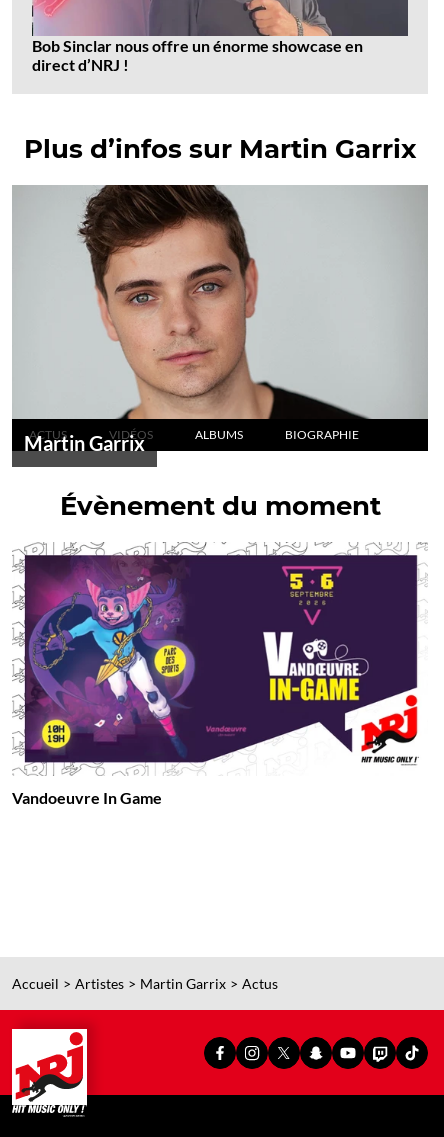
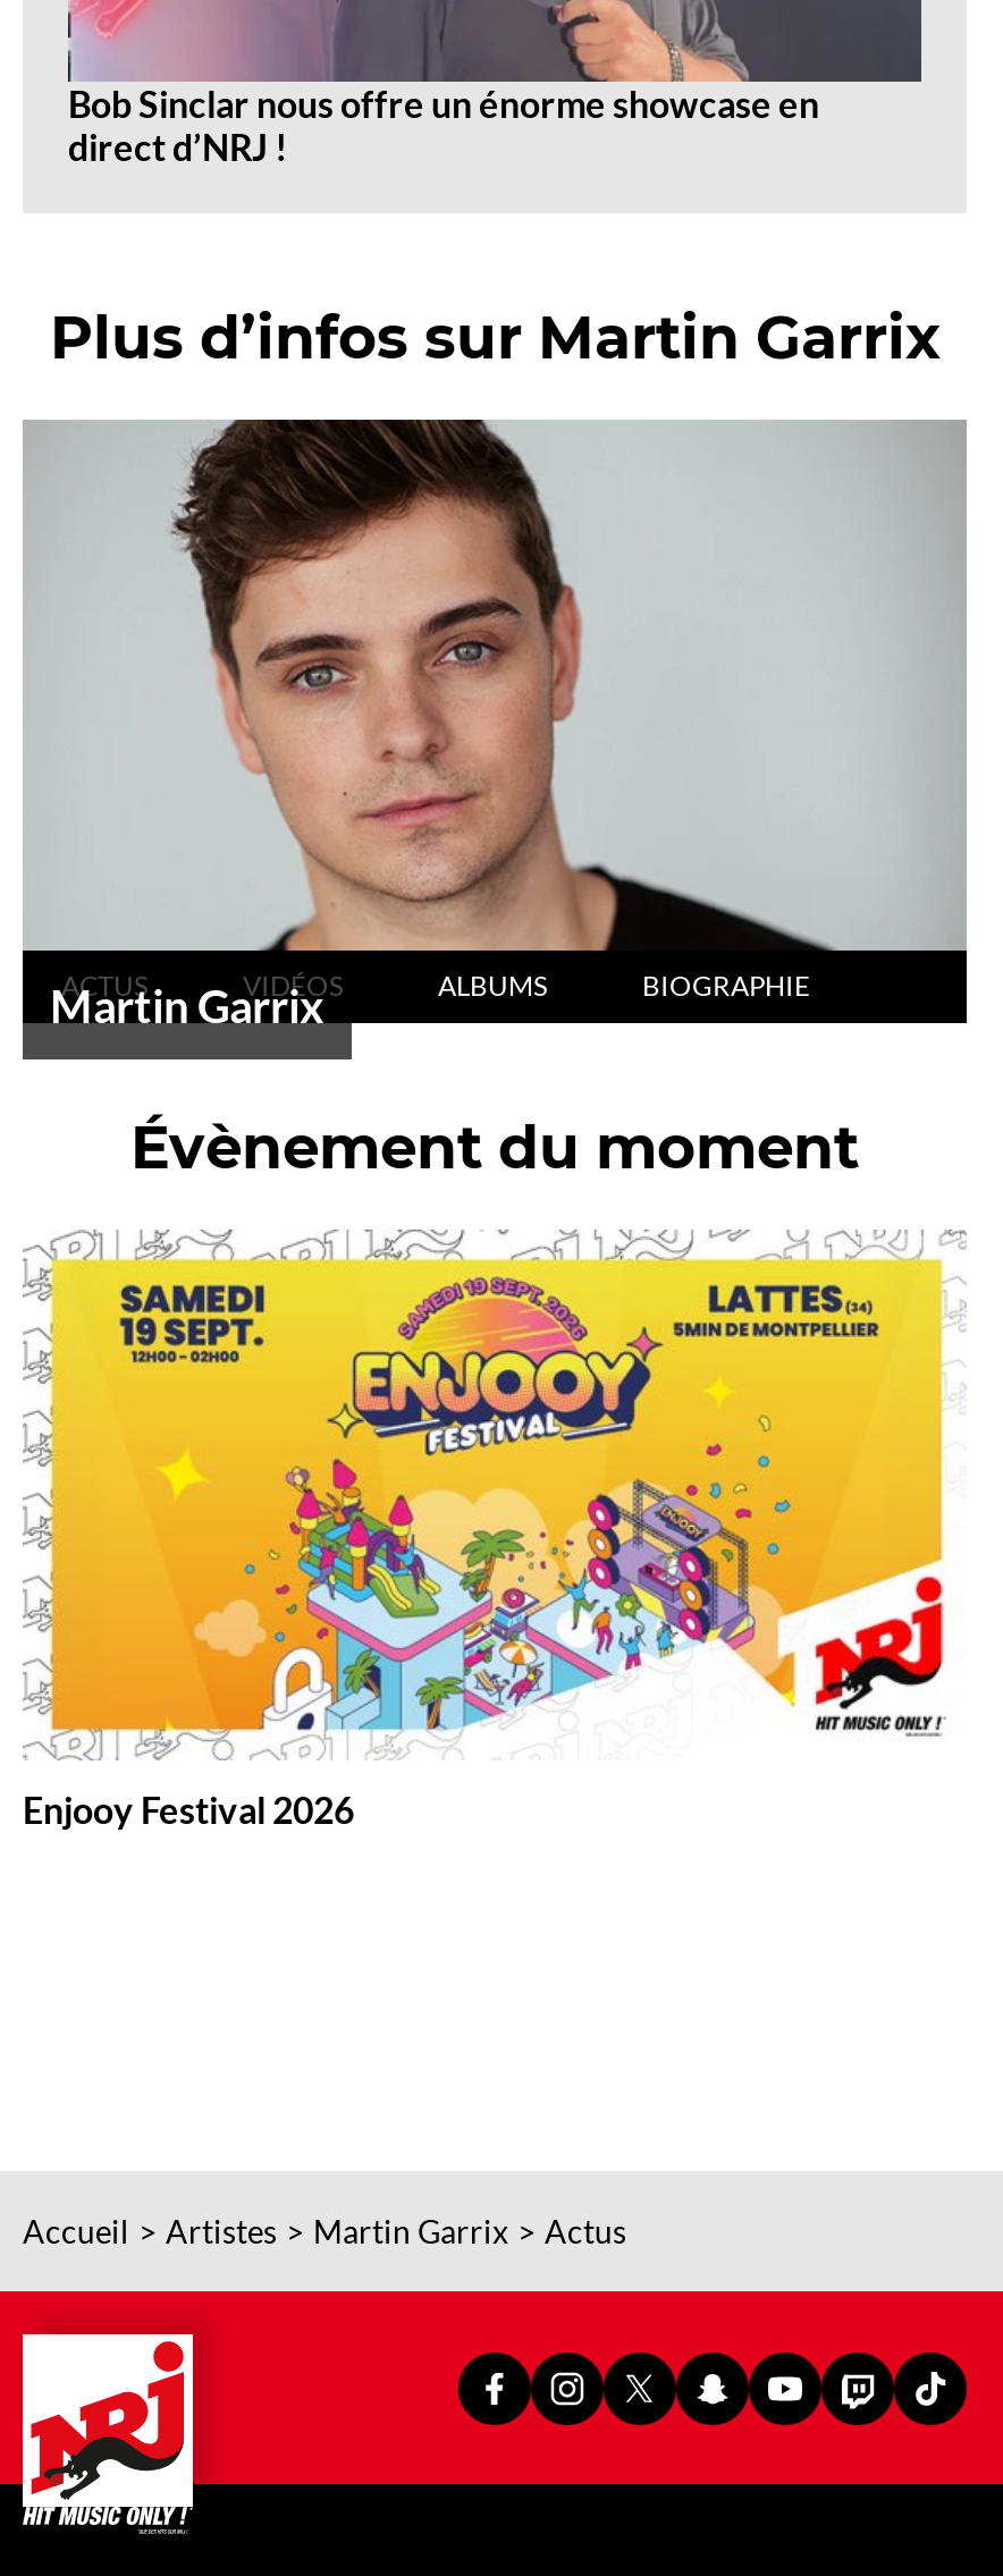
[12,554,418,807] [image] | Vandoeuvre In Game -> [23,1257,944,1831] [image] | Enjooy Festival 2026

